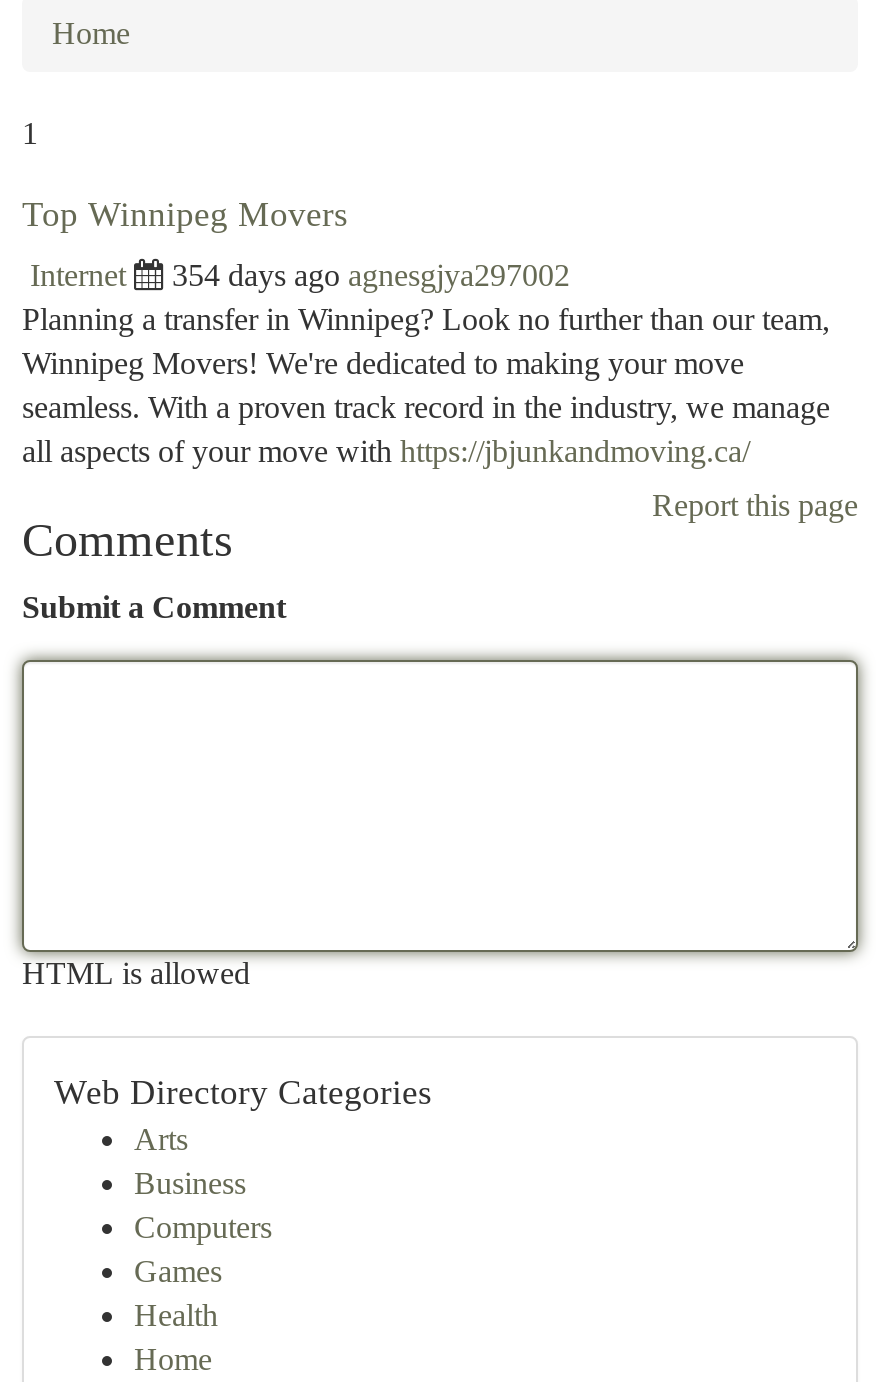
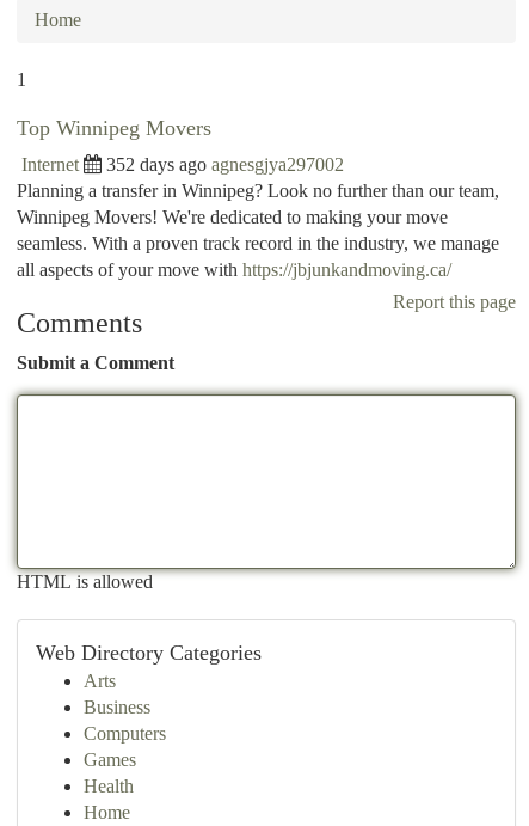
[172,258,570,292] 354 days ago agnesgjya297002 -> [106,154,344,175] 352 days ago agnesgjya297002

